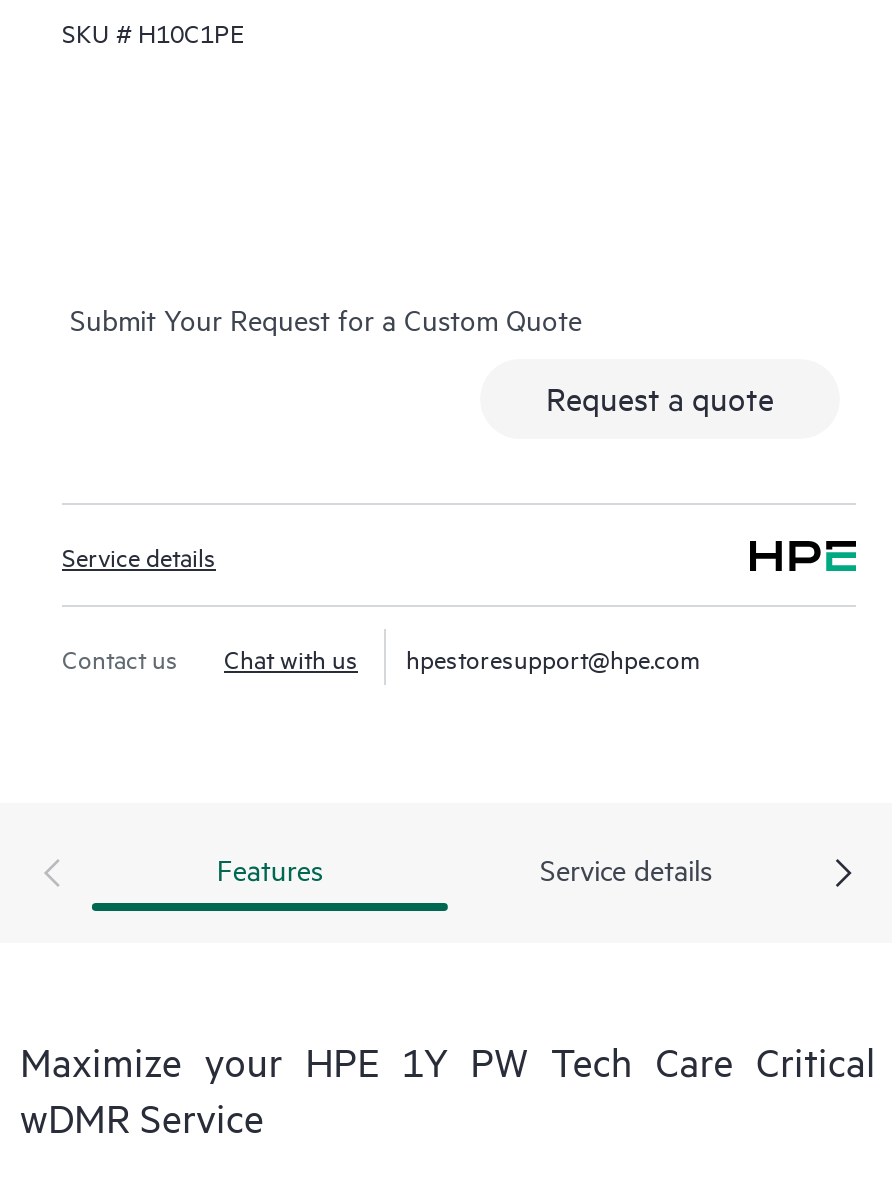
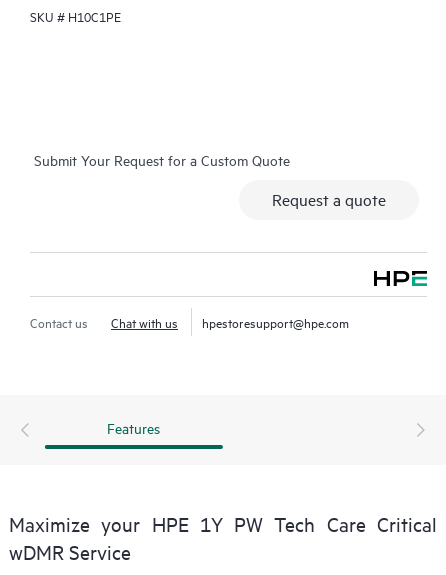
[62,537,216,573] Service details -> none
[540,849,712,887] Service details -> none

